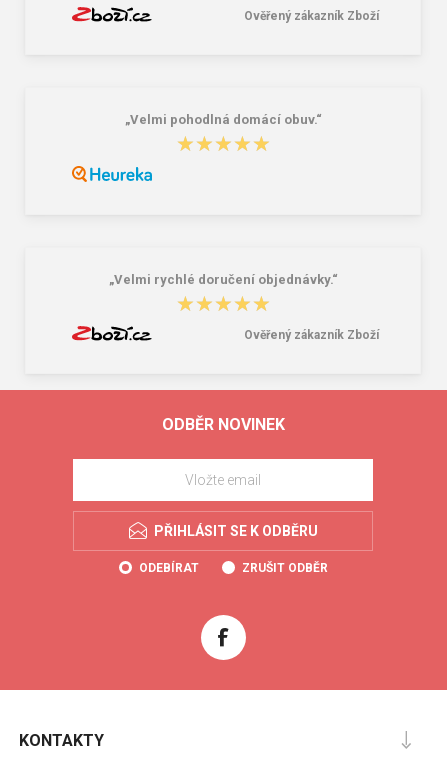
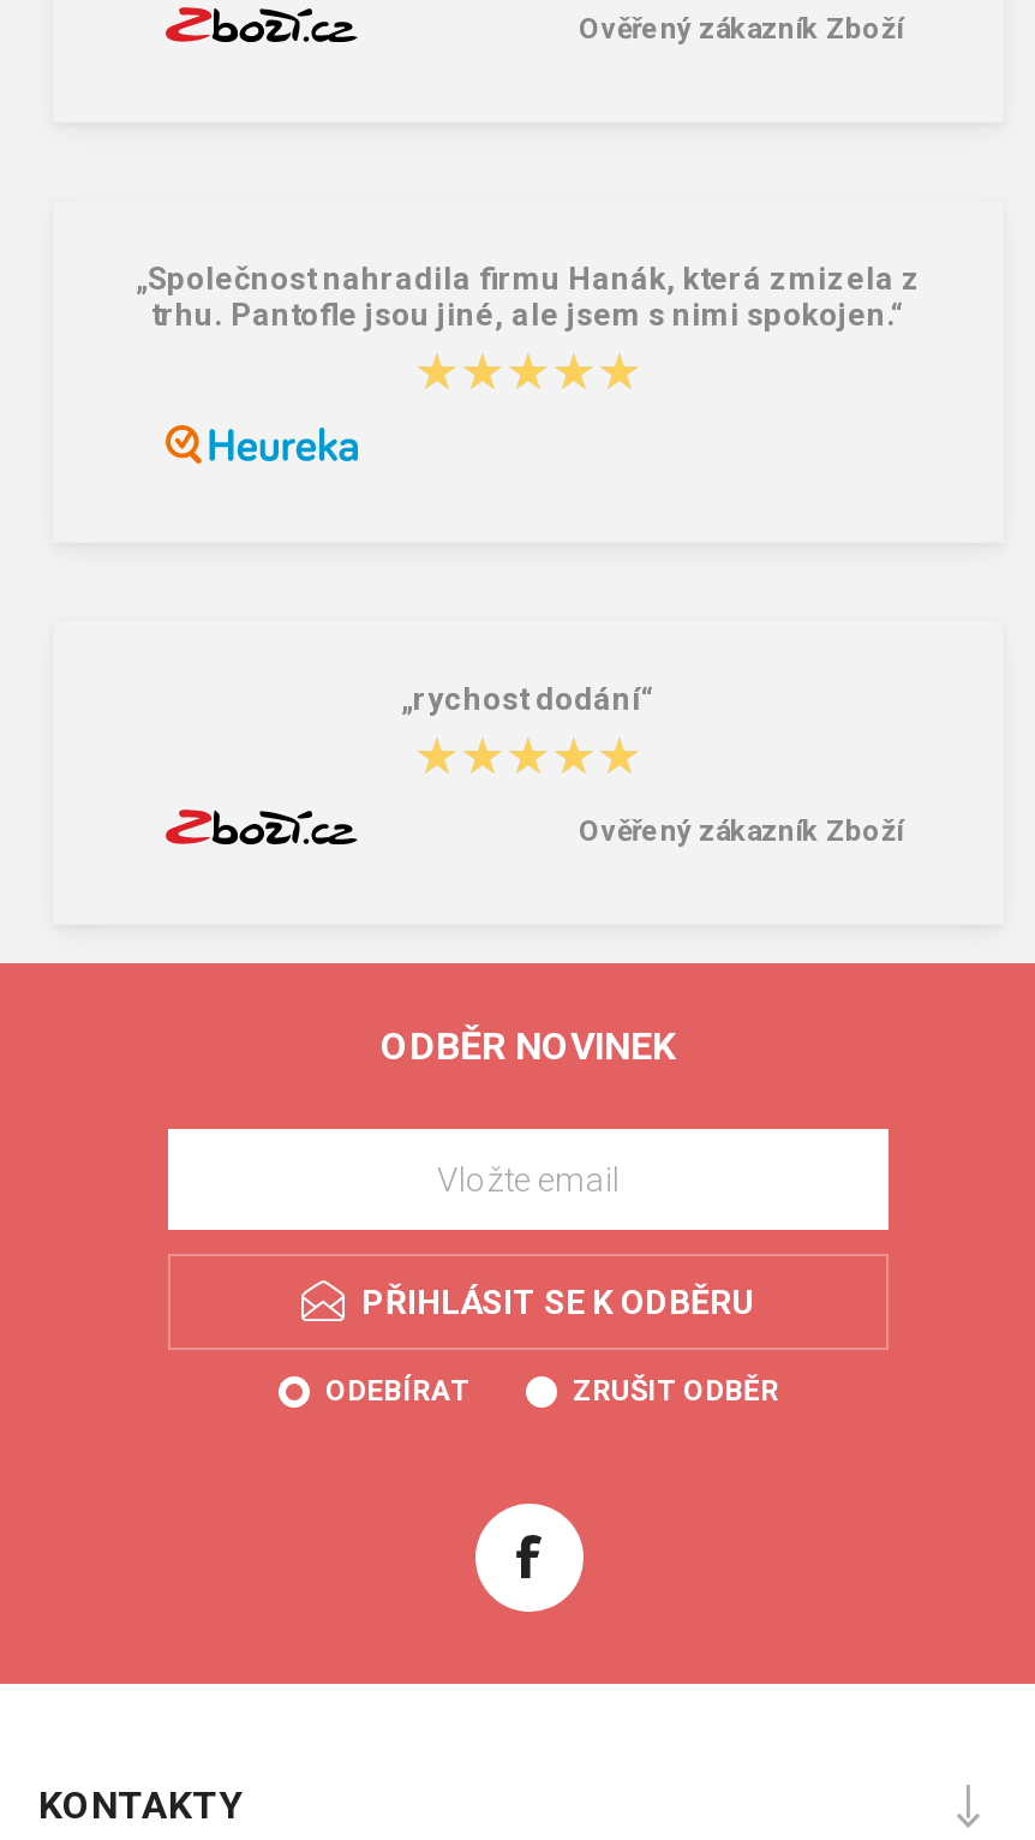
[124,112,321,127] „Velmi pohodlná domácí obuv.“ -> [136,259,921,332] „Společnost nahradila firmu Hanák, která zmizela z | trhu. Pantofle jsou jiné, ale jsem s nimi spokojen.“
[108,272,337,287] „Velmi rychlé doručení objednávky.“ -> [401,680,656,716] „rychost dodání“

